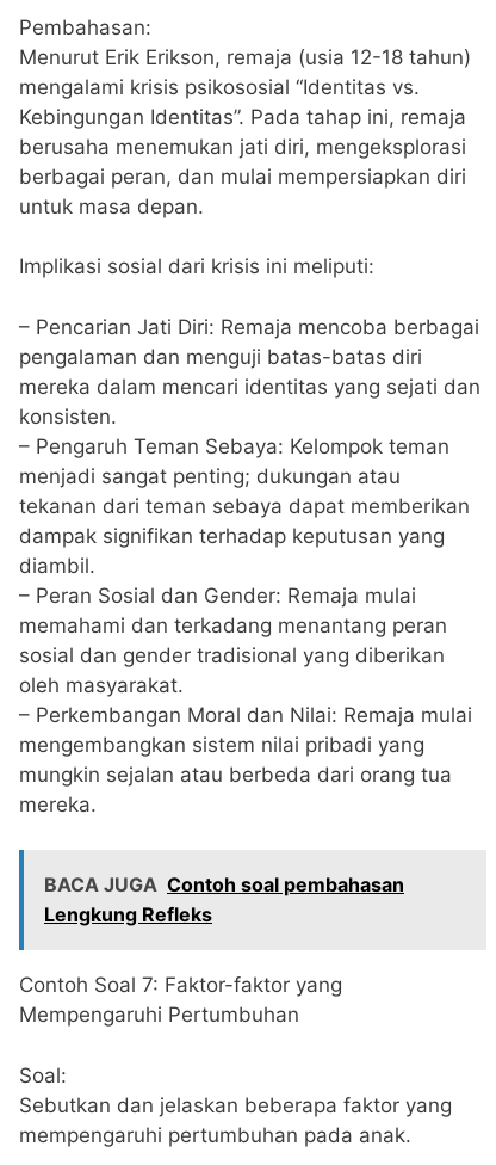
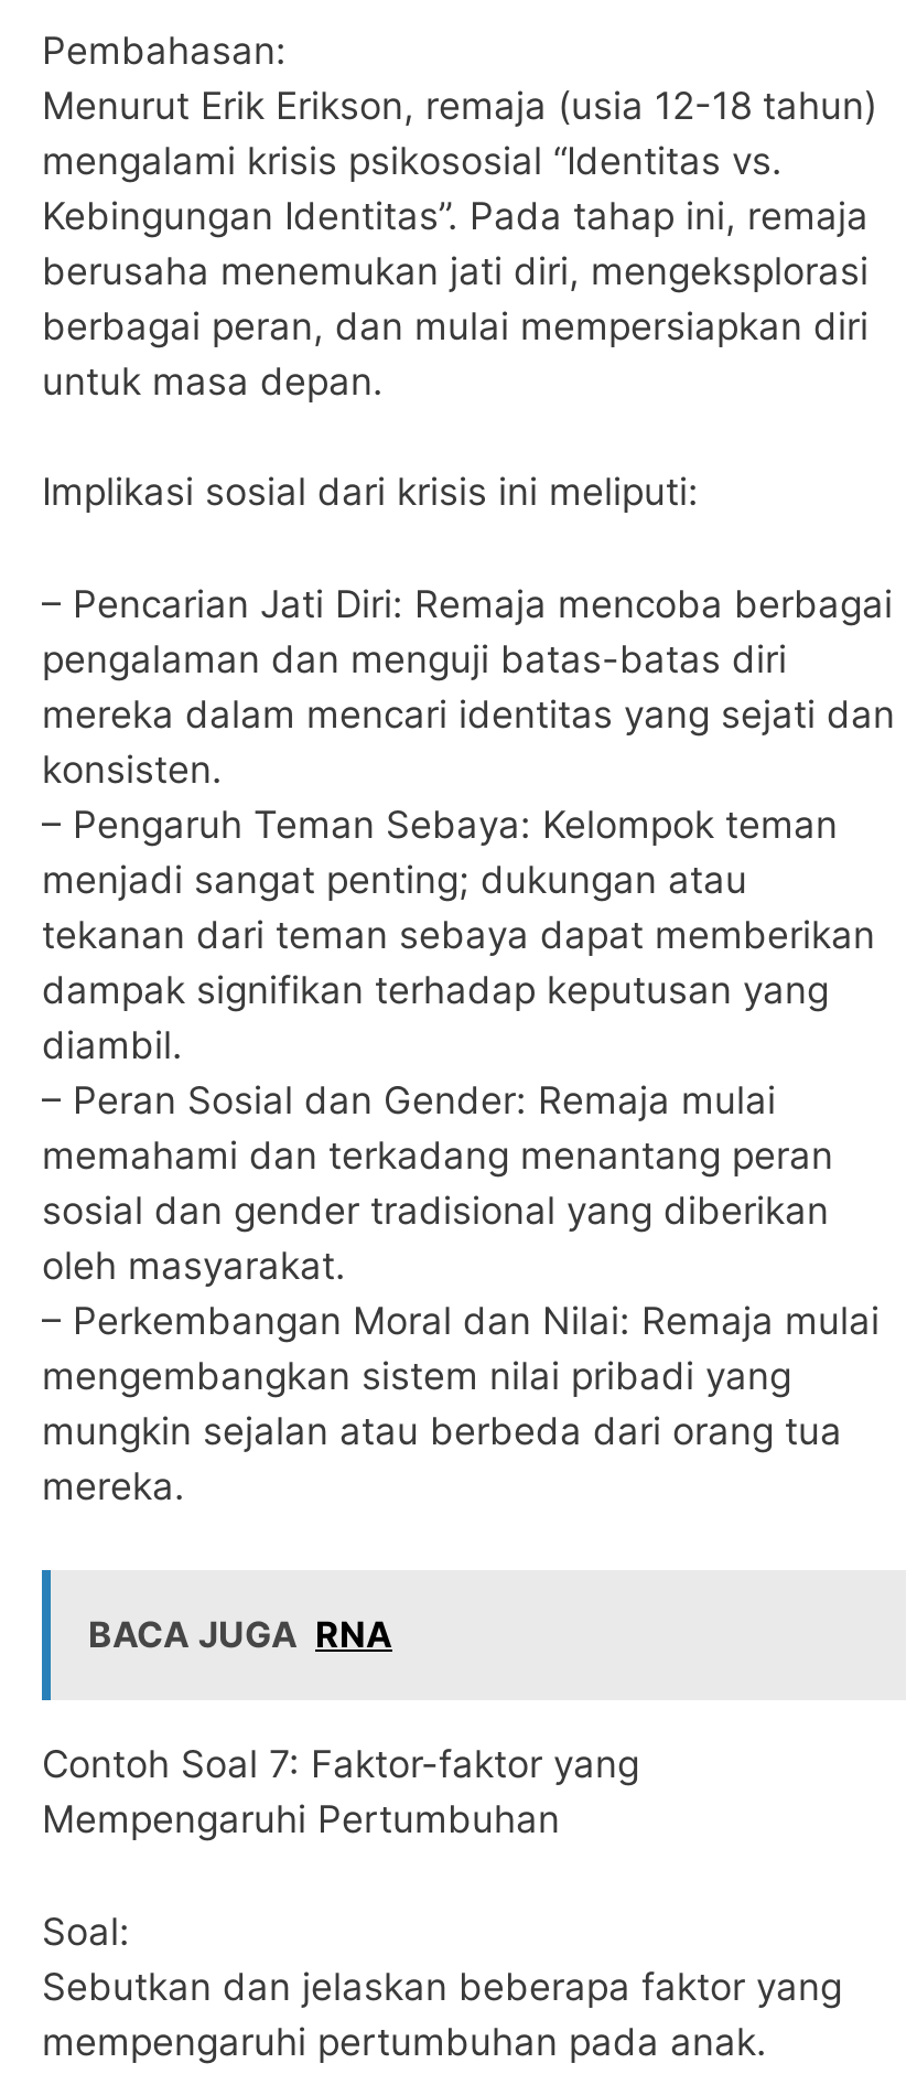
[44,873,404,926] BACA JUGA Contoh soal pembahasan | Lengkung Refleks -> [88,1612,392,1656] BACA JUGA RNA

